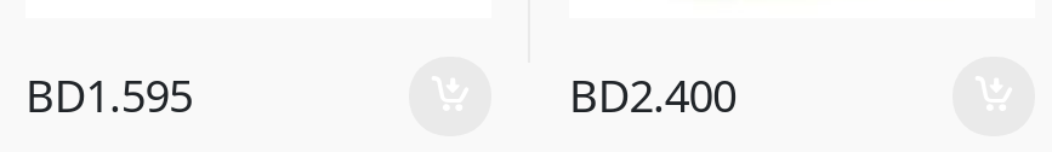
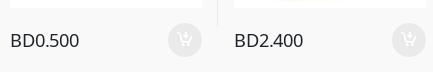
[25,66,193,126] BD1.595 -> [10,27,79,52] BD0.500

